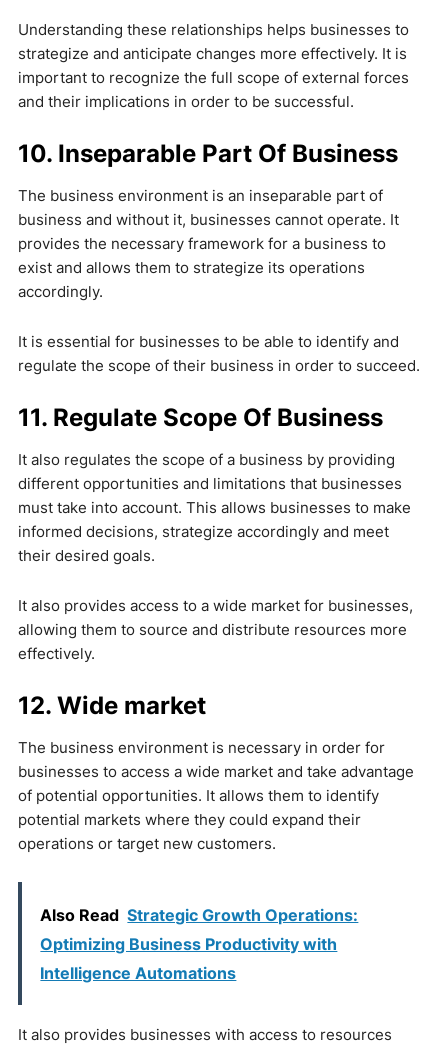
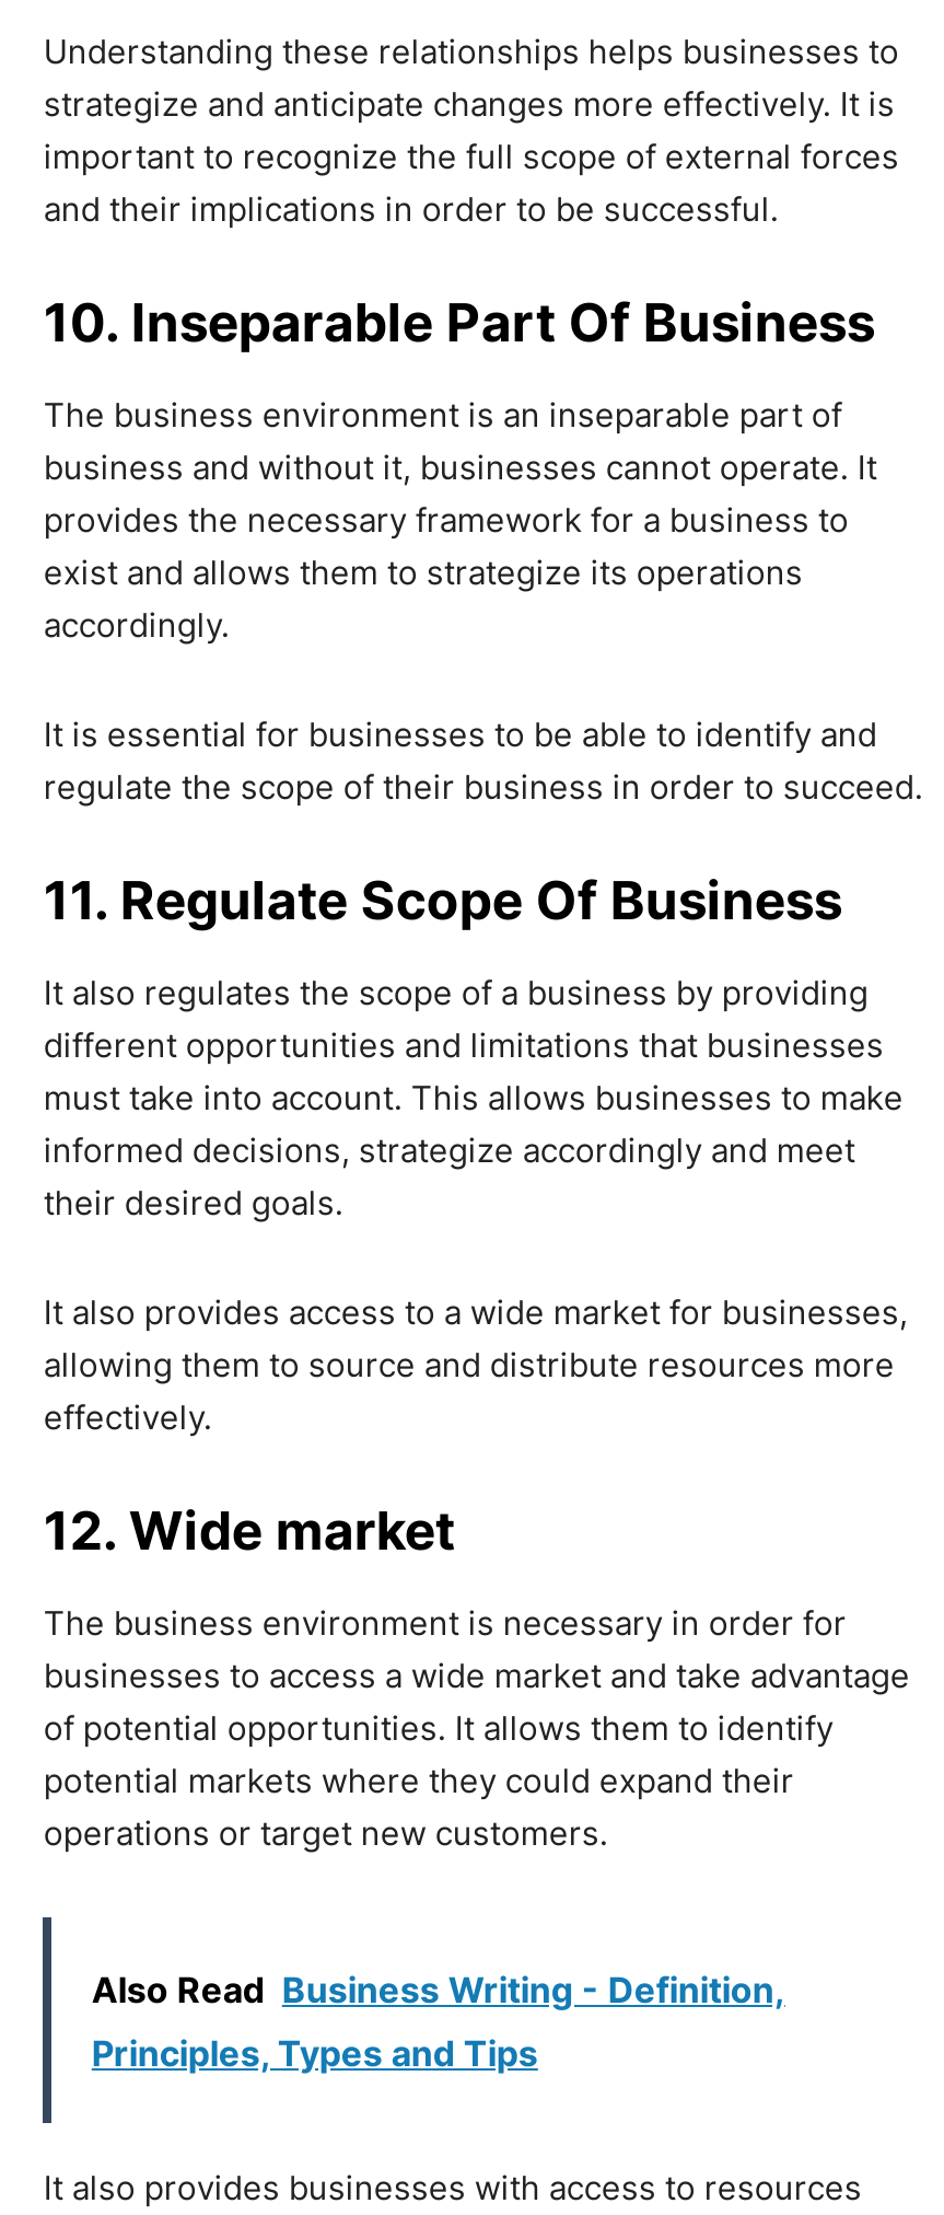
[40,905,358,983] Also Read Strategic Growth Operations: | Optimizing Business Productivity with | Intelligence Automations -> [92,1968,785,2075] Also Read Business Writing - Definition, | Principles, Types and Tips

